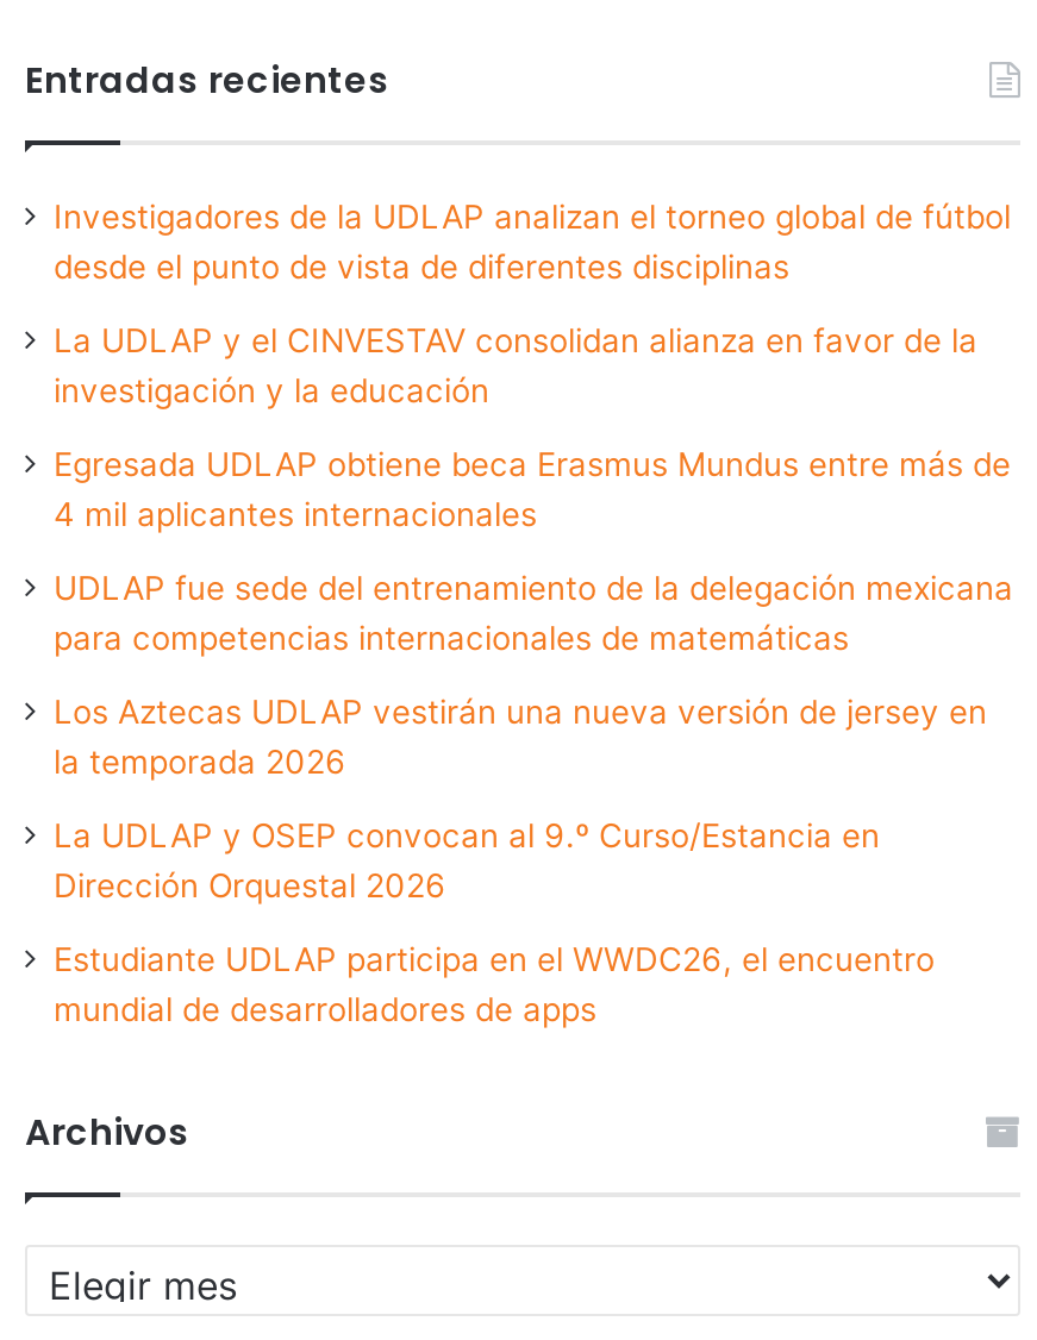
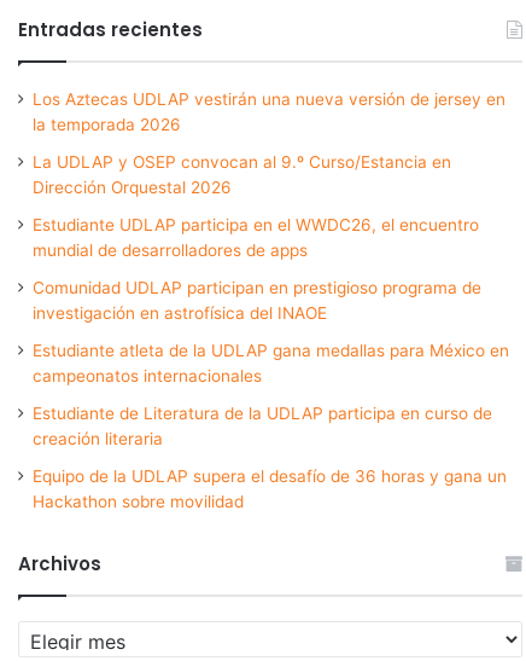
[54,197,1013,657] Investigadores de la UDLAP analizan el torneo global de fútbol | desde el punto de vista de diferentes disciplinas | La UDLAP y el CINVESTAV consolidan alianza en favor de la | investigación y la educación | Egresada UDLAP obtiene beca Erasmus Mundus entre más de | 4 mil aplicantes internacionales | UDLAP fue sede del entrenamiento de la delegación mexicana | para competencias internacionales de matemáticas -> none
moved [54,692,987,1028] -> [33,89,505,260]: Los Aztecas UDLAP vestirán una nueva versión de jersey en | la temporada 2026 | La UDLAP y OSEP convocan al 9.º Curso/Estancia en | Dirección Orquestal 2026 | Estudiante UDLAP participa en el WWDC26, el encuentro | mundial de desarrolladores de apps
none -> [33,278,509,511] Comunidad UDLAP participan en prestigioso programa de | investigación en astrofísica del INAOE | Estudiante atleta de la UDLAP gana medallas para México en | campeonatos internacionales | Estudiante de Literatura de la UDLAP participa en curso de | creación literaria | Equipo de la UDLAP supera el desafío de 36 horas y gana un | Hackathon sobre movilidad

